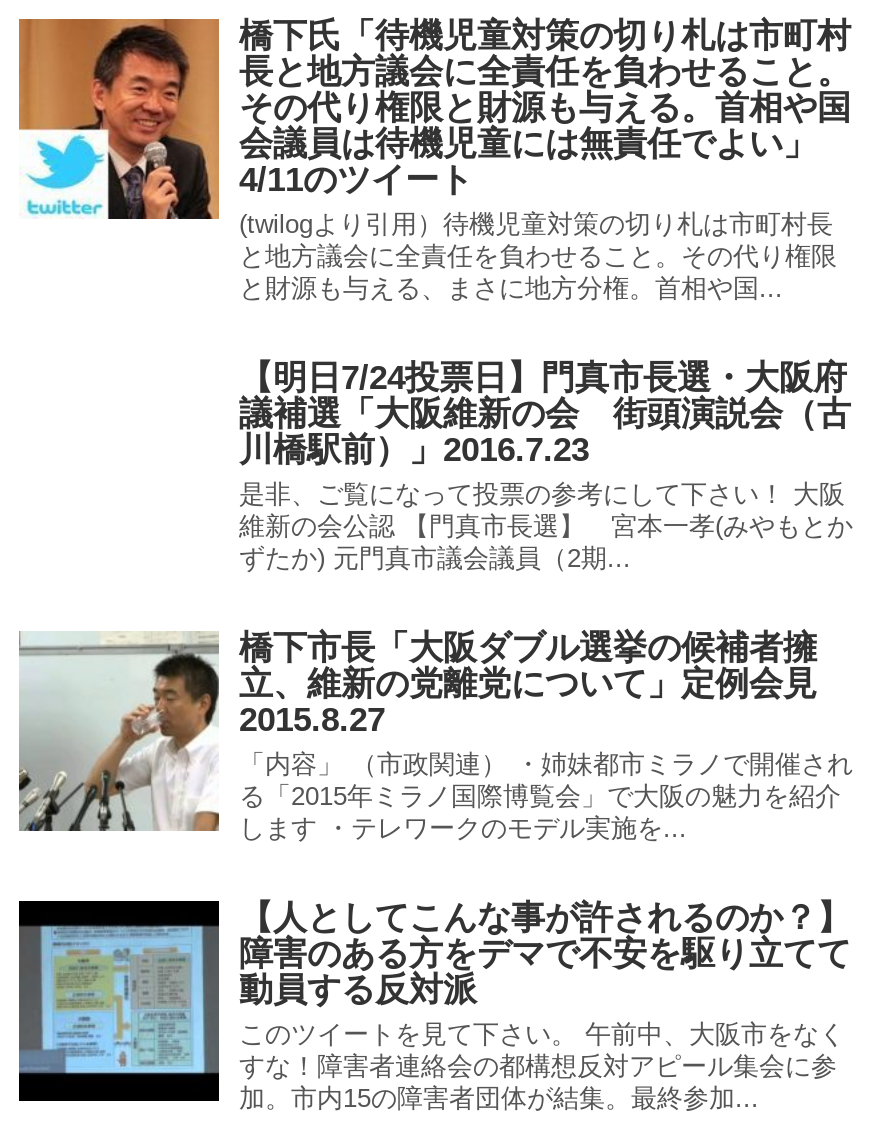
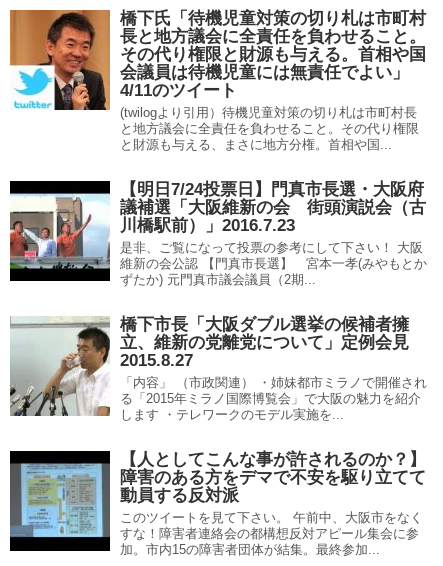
none -> [9,180,111,282] [image]

